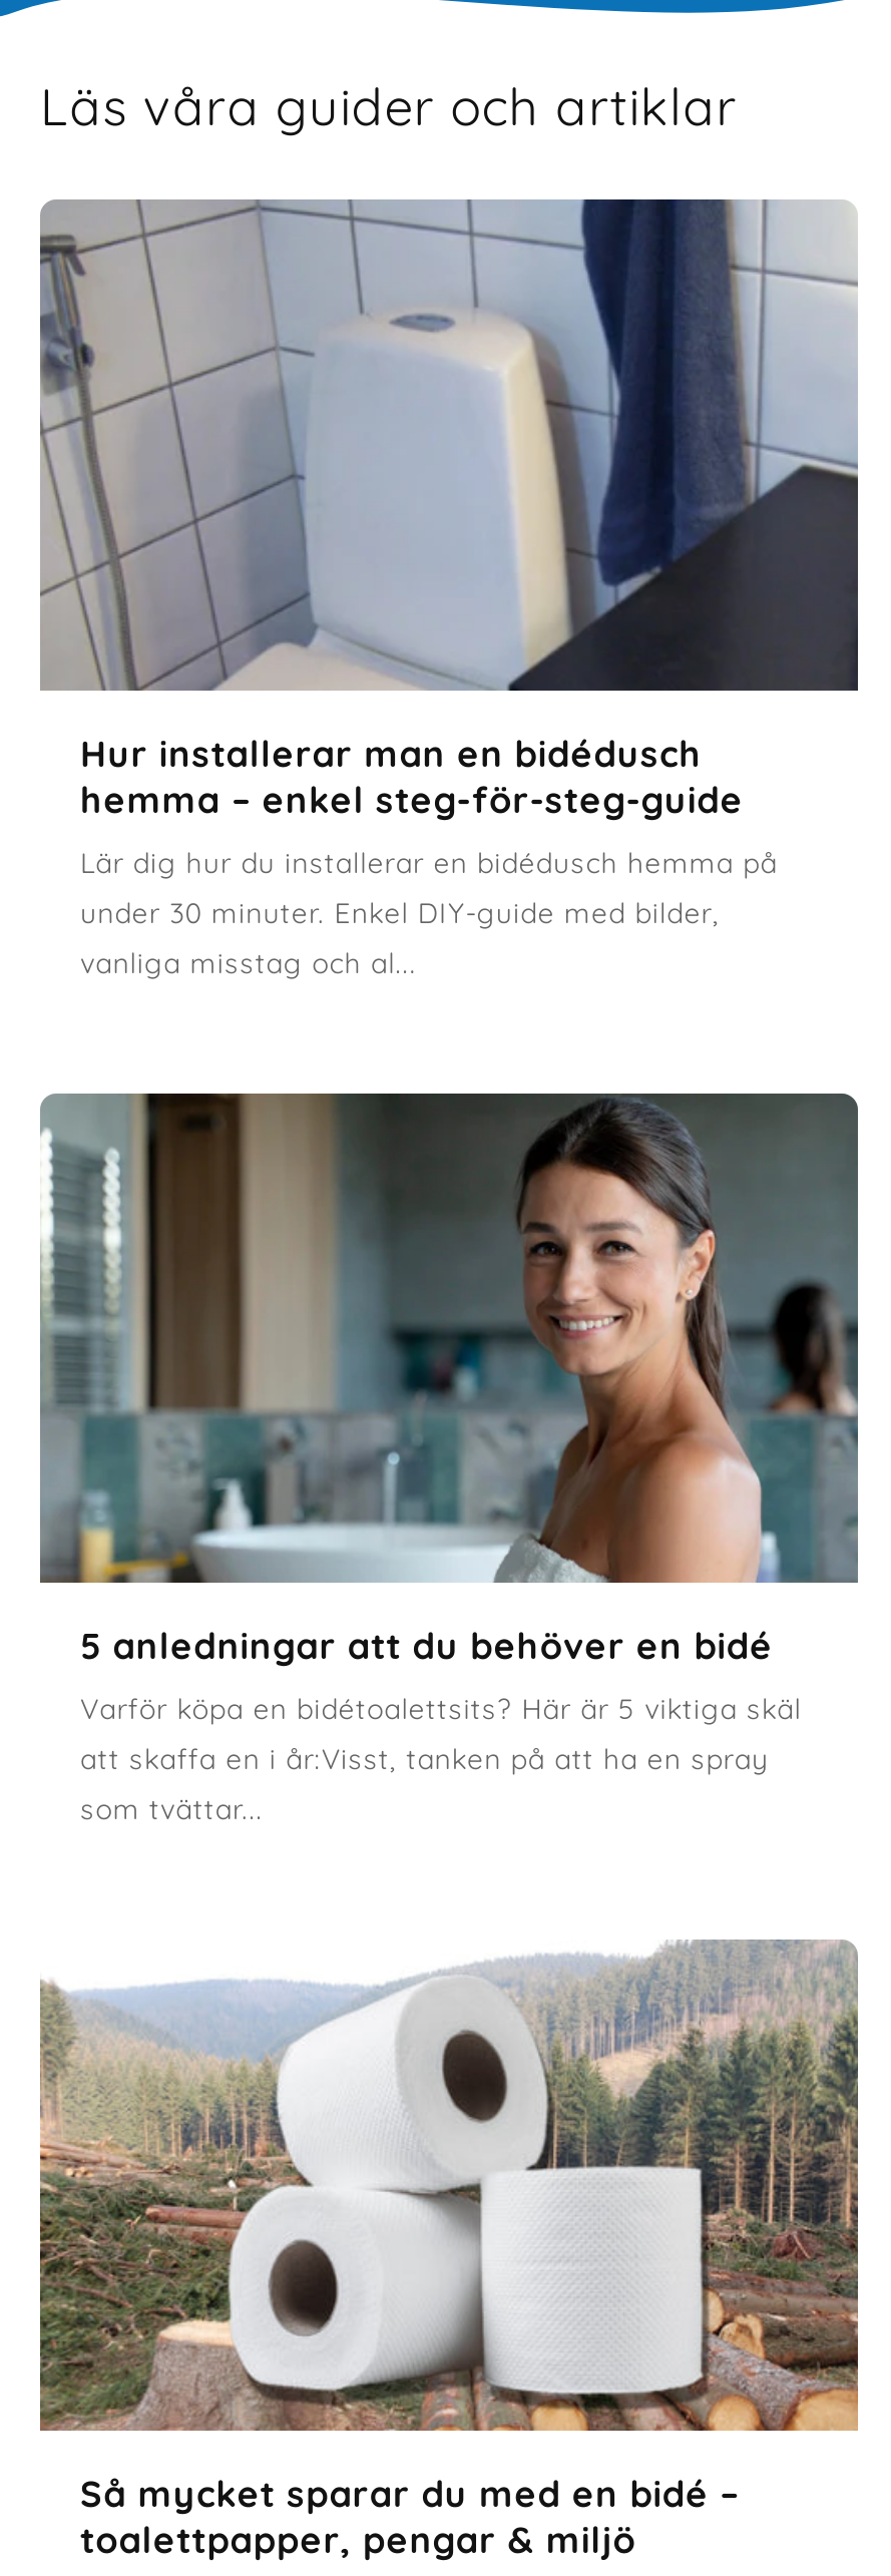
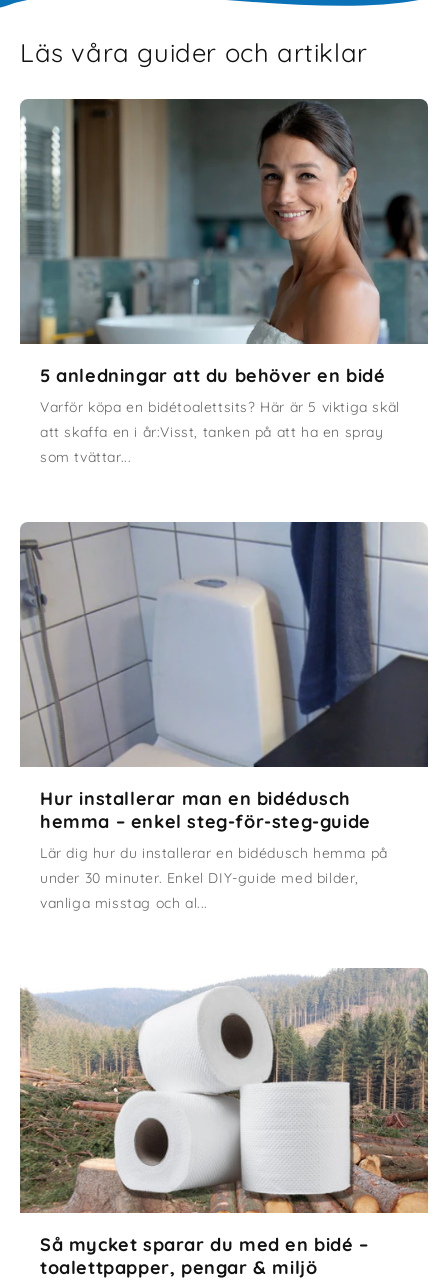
moved [38,196,860,980] -> [19,521,429,912]: [image] | Hur installerar man en bidédusch | hemma – enkel steg-för-steg-guide | Lär dig hur du installerar en bidédusch hemma på | under 30 minuter. Enkel DIY-guide med bilder, | vanliga misstag och al...
moved [40,1091,860,1828] -> [20,98,428,466]: [image] | 5 anledningar att du behöver en bidé | Varför köpa en bidétoalettsits? Här är 5 viktiga skäl | att skaffa en i år:Visst, tanken på att ha en spray | som tvättar...

